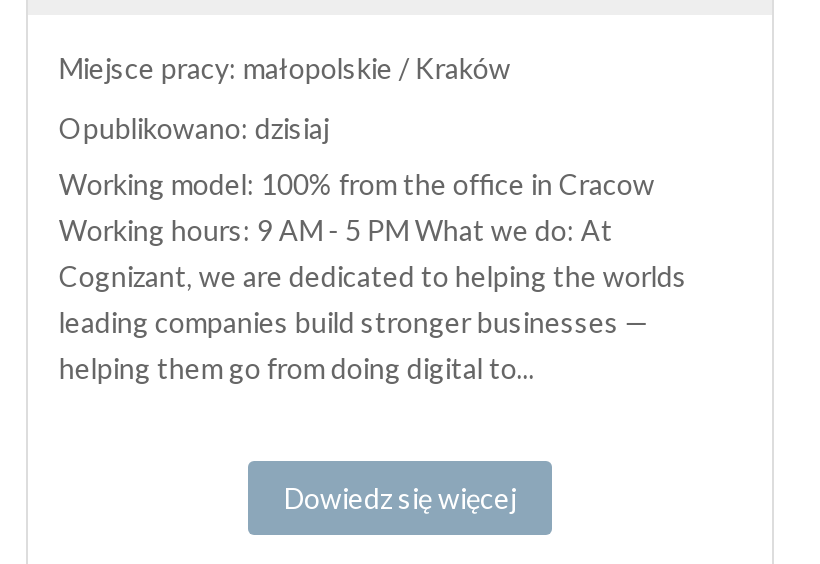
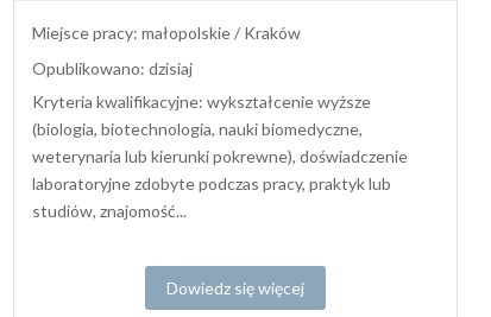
[59,168,687,386] Working model: 100% from the office in Cracow | Working hours: 9 AM - 5 PM What we do: At | Cognizant, we are dedicated to helping the worlds | leading companies build stronger businesses — | helping them go from doing digital to... -> [33,92,408,221] Kryteria kwalifikacyjne: wykształcenie wyższe | (biologia, biotechnologia, nauki biomedyczne, | weterynaria lub kierunki pokrewne), doświadczenie | laboratoryjne zdobyte podczas pracy, praktyk lub | studiów, znajomość...

